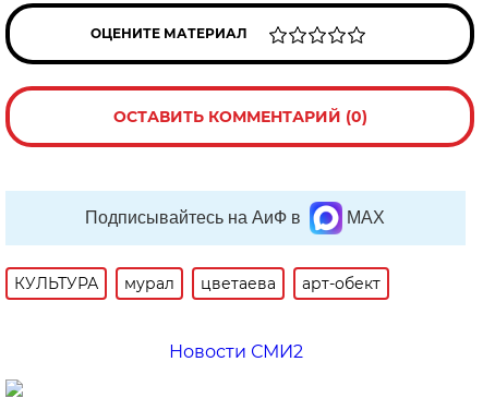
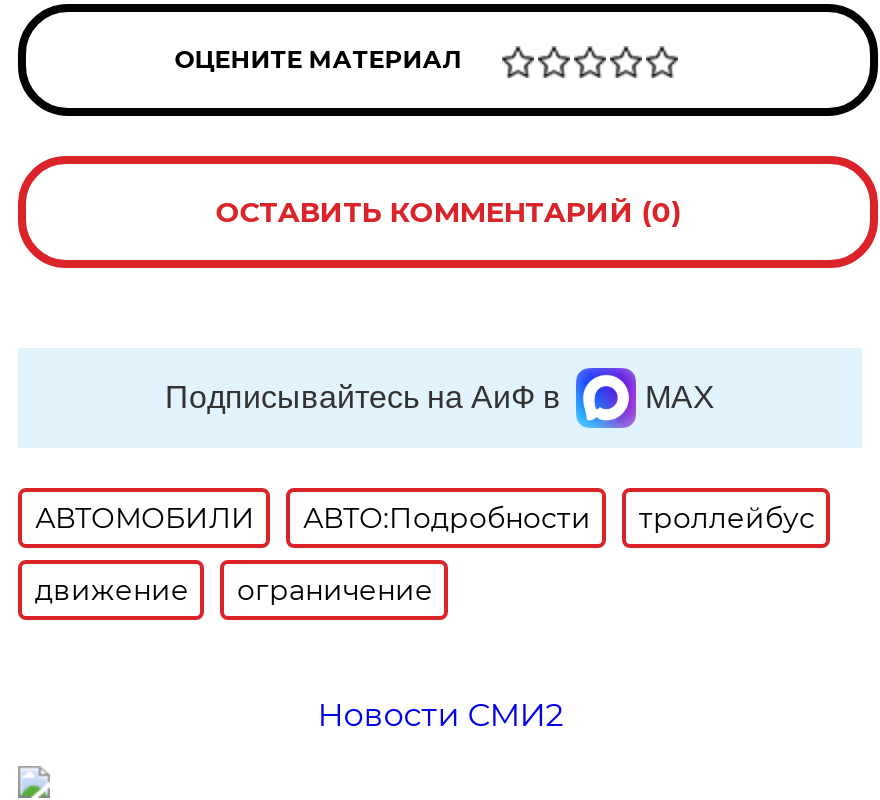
[15,274,381,293] КУЛЬТУРА | мурал | цветаева | арт-обект -> [35,500,815,608] АВТОМОБИЛИ | АВТО:Подробности | троллейбус | движение | ограничение

